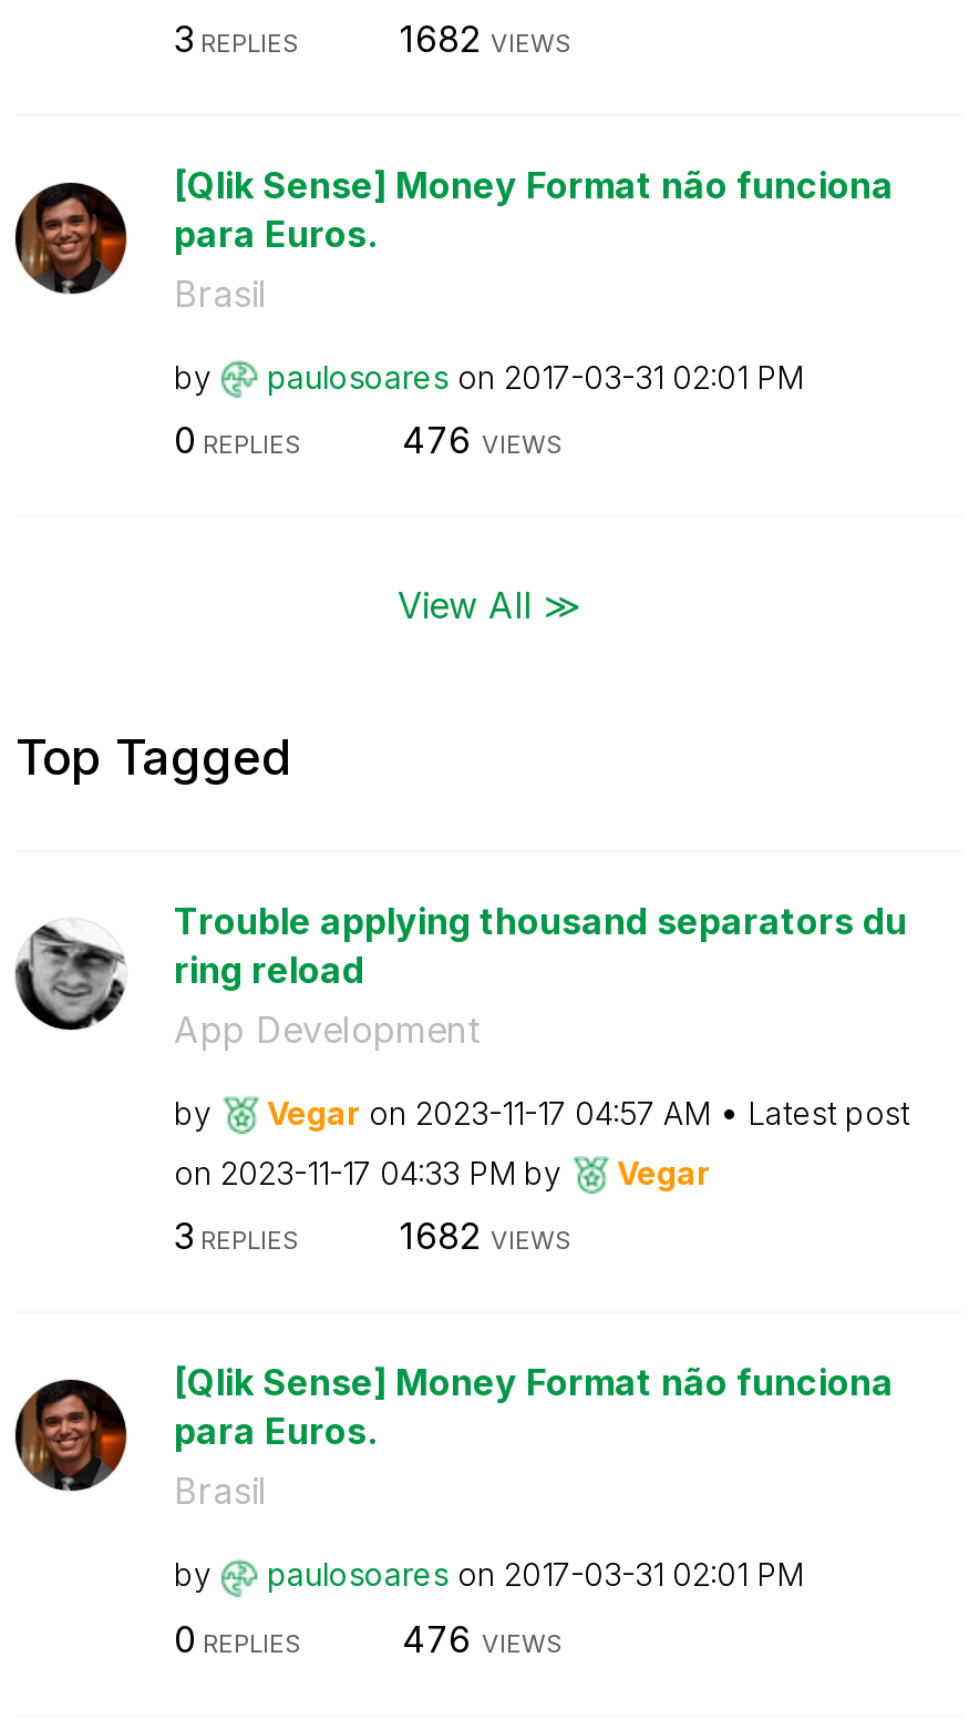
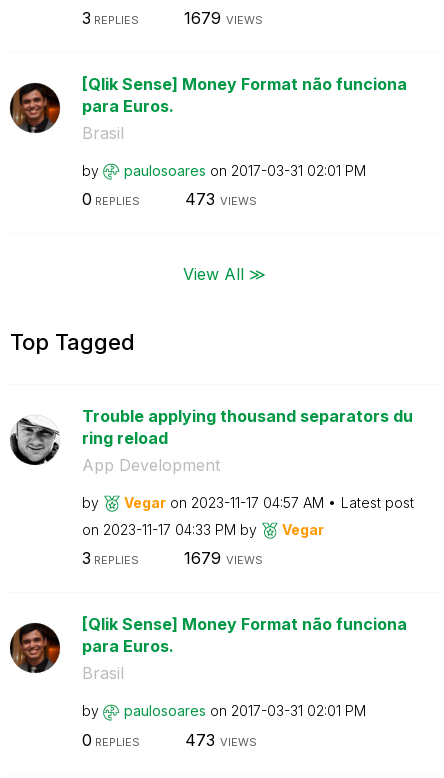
[400,16,573,60] 1682 VIEWS -> [183,7,262,27] 1679 VIEWS
[402,418,564,462] 476 VIEWS -> [184,189,256,209] 473 VIEWS
[400,1214,573,1258] 1682 VIEWS -> [183,548,262,568] 1679 VIEWS
[402,1616,564,1660] 476 VIEWS -> [184,729,256,749] 473 VIEWS

